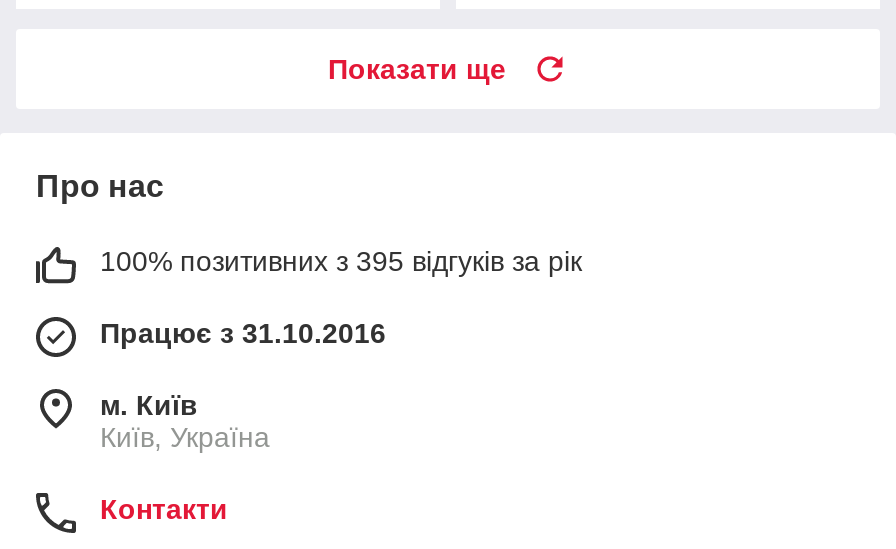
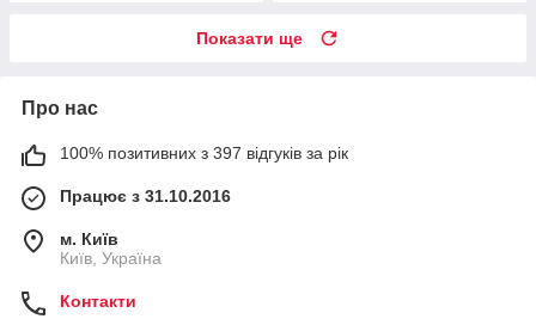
[100,245,582,277] 100% позитивних з 395 відгуків за рік -> [60,143,348,162] 100% позитивних з 397 відгуків за рік

